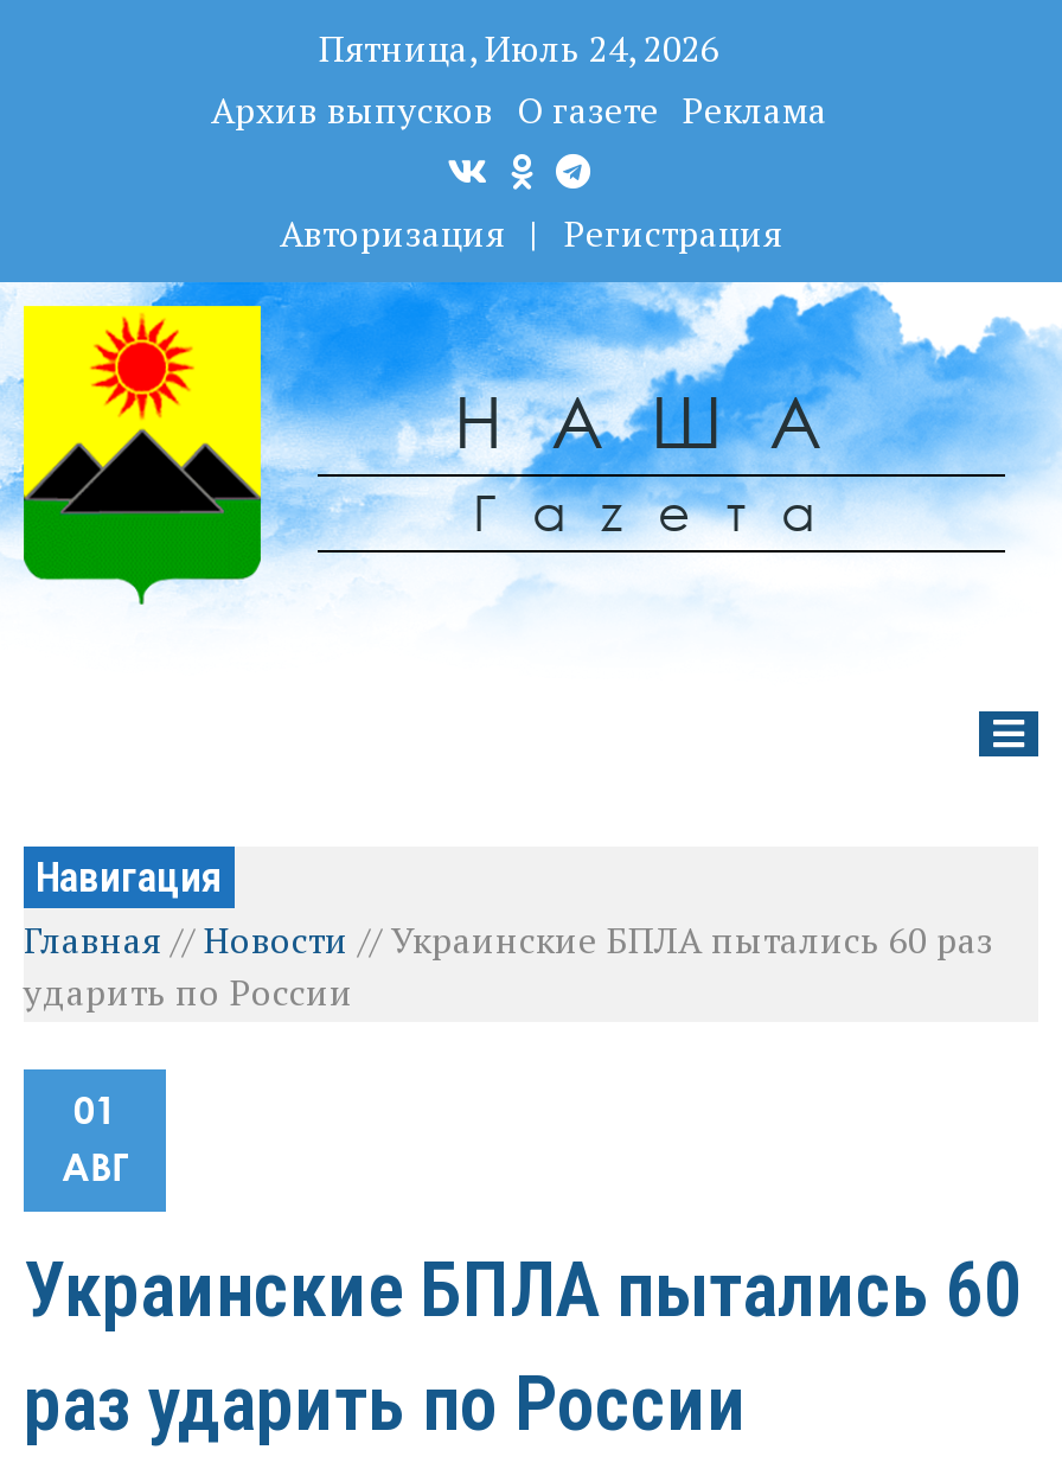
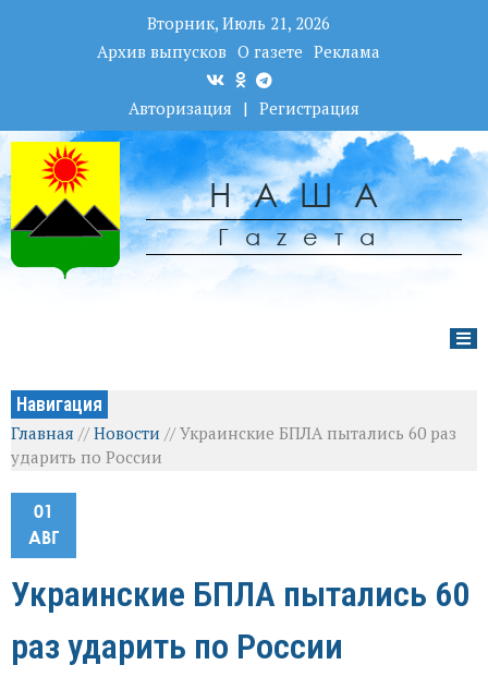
[319,24,719,71] Пятница, Июль 24, 2026 -> [147,12,330,34] Вторник, Июль 21, 2026

